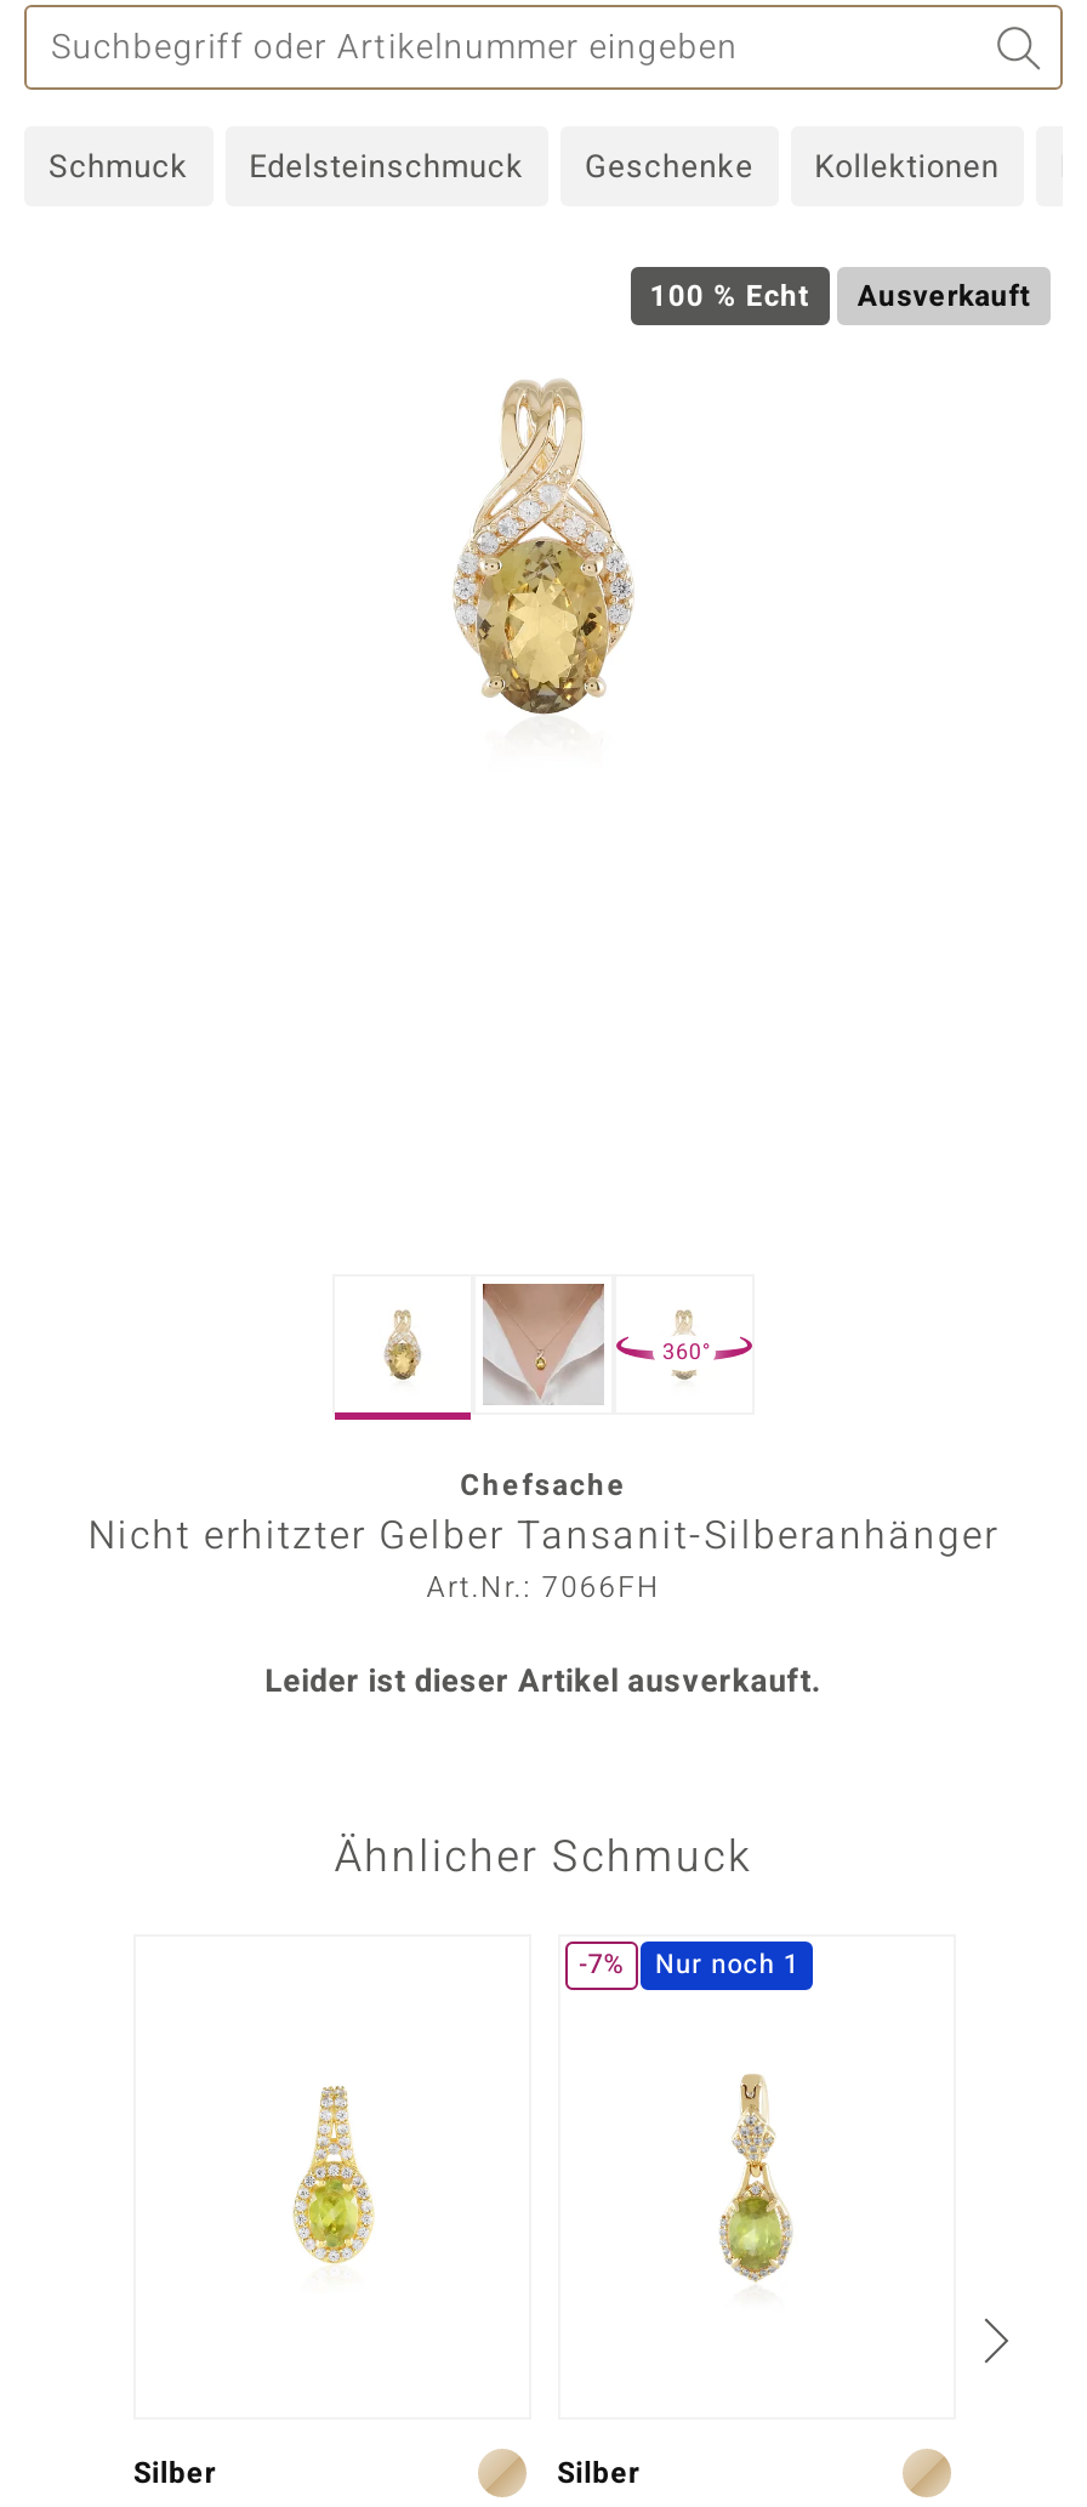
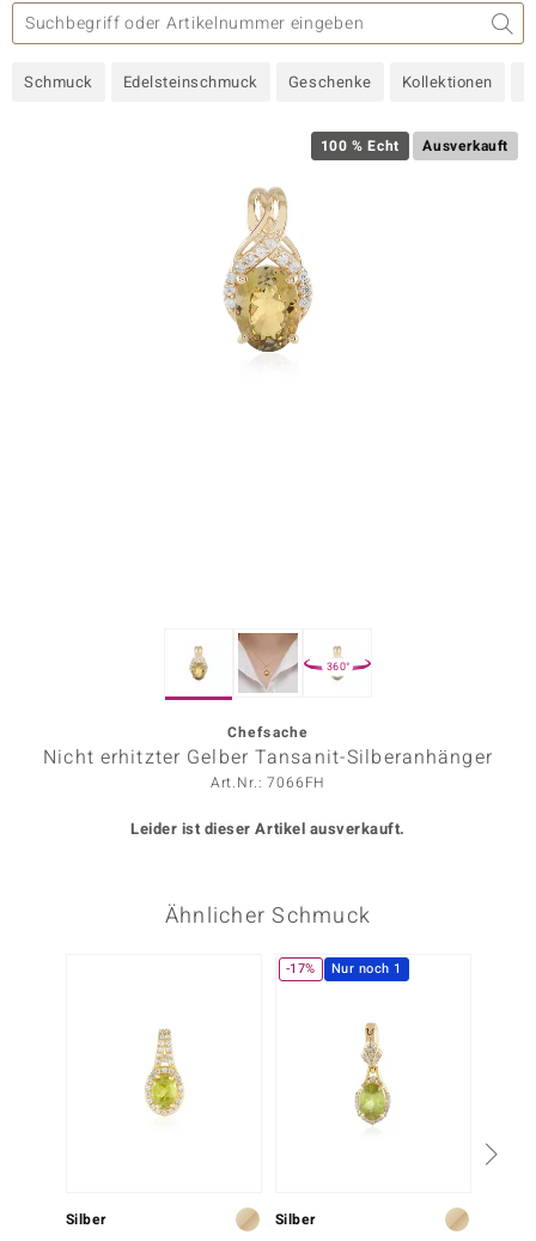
[579,1944,799,1985] -7% Nur noch 1 -> [286,959,402,979] -17% Nur noch 1

